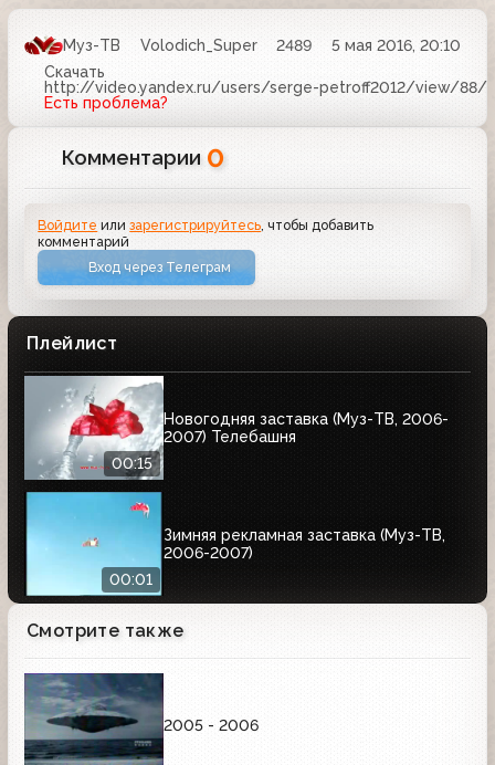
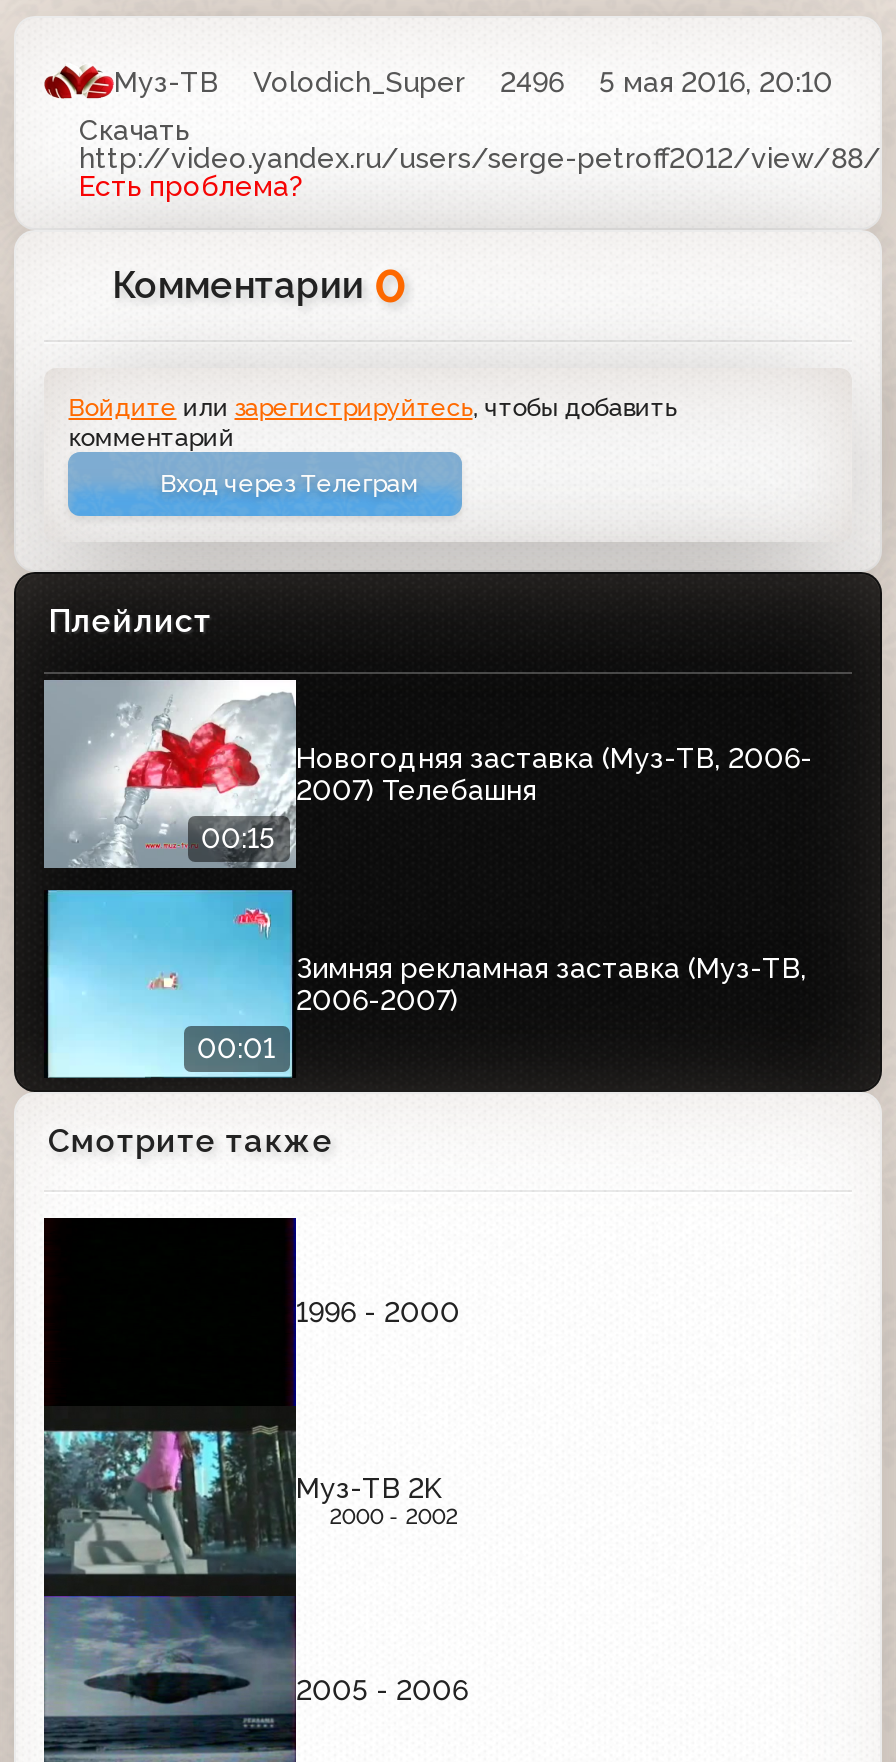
[63,36,460,54] Муз-ТВ Volodich_Super 2489 5 мая 2016, 20:10 -> [114,65,833,97] Муз-ТВ Volodich_Super 2496 5 мая 2016, 20:10
none -> [42,1216,460,1598] [image] | 1996 - 2000
none -> [296,1472,457,1530] Муз-ТВ 2K | 2000 - 2002

